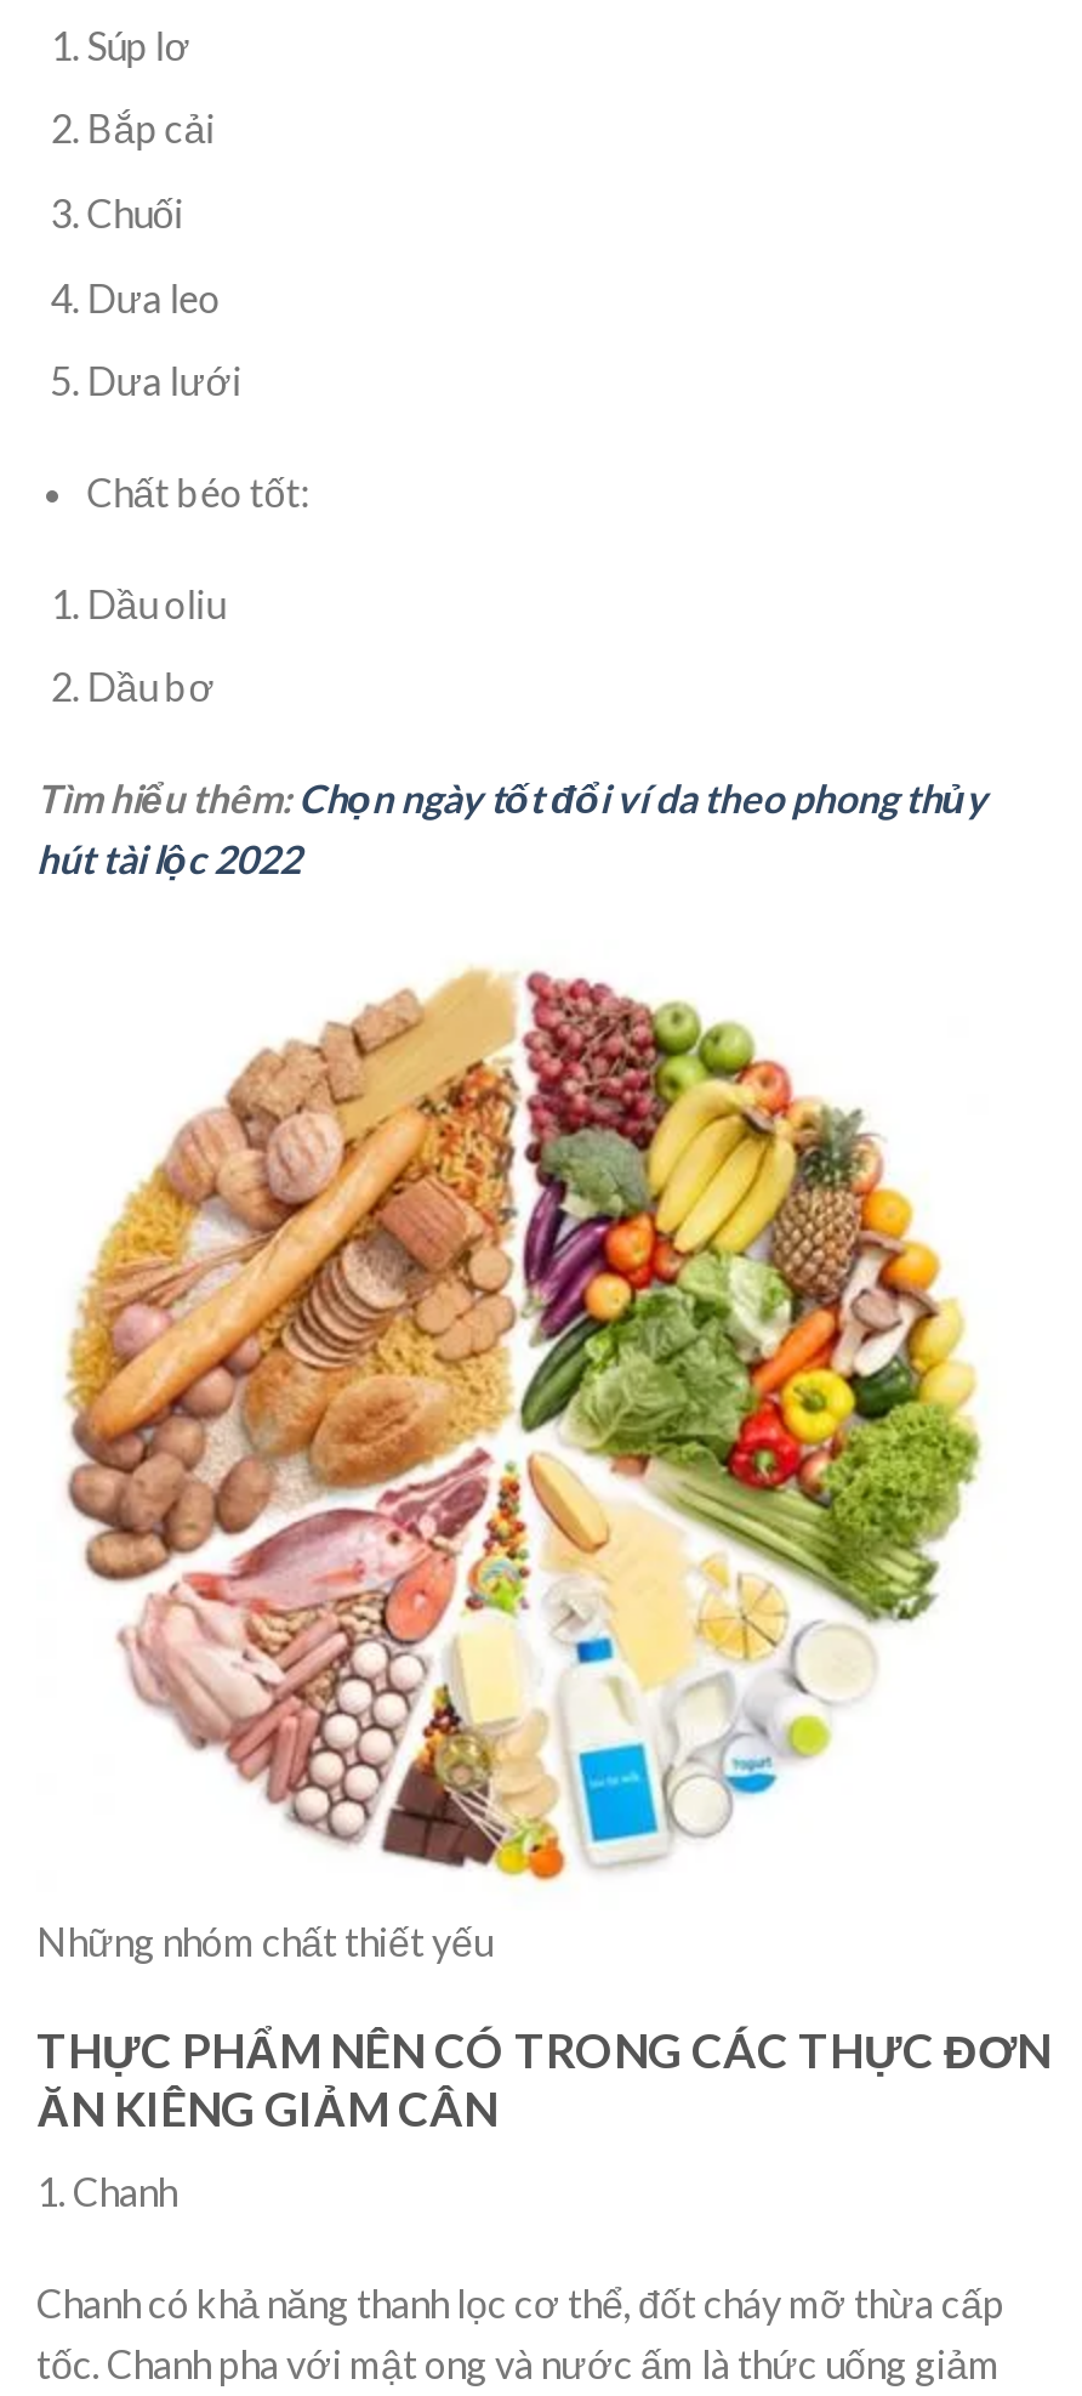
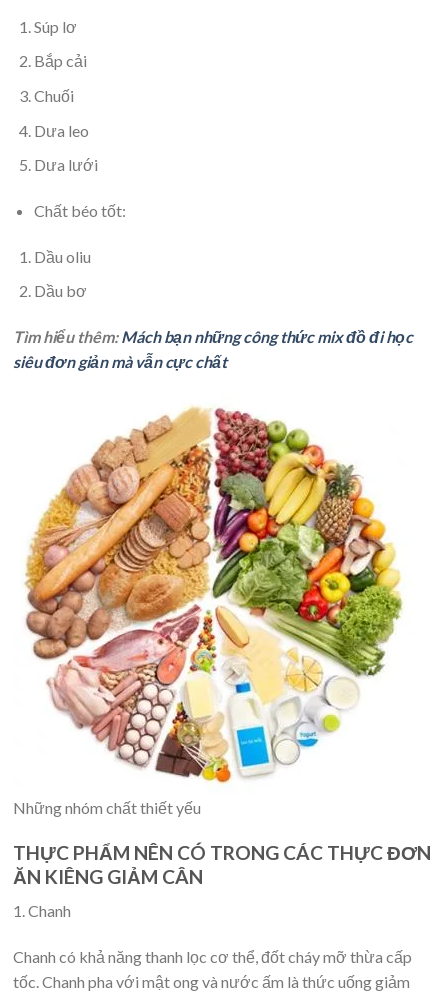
[36,775,987,882] Tìm hiểu thêm: Chọn ngày tốt đổi ví da theo phong thủy | hút tài lộc 2022 -> [13,327,413,371] Tìm hiểu thêm: Mách bạn những công thức mix đồ đi học | siêu đơn giản mà vẫn cực chất

